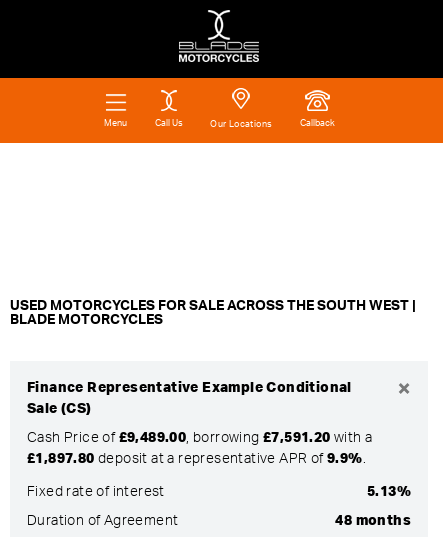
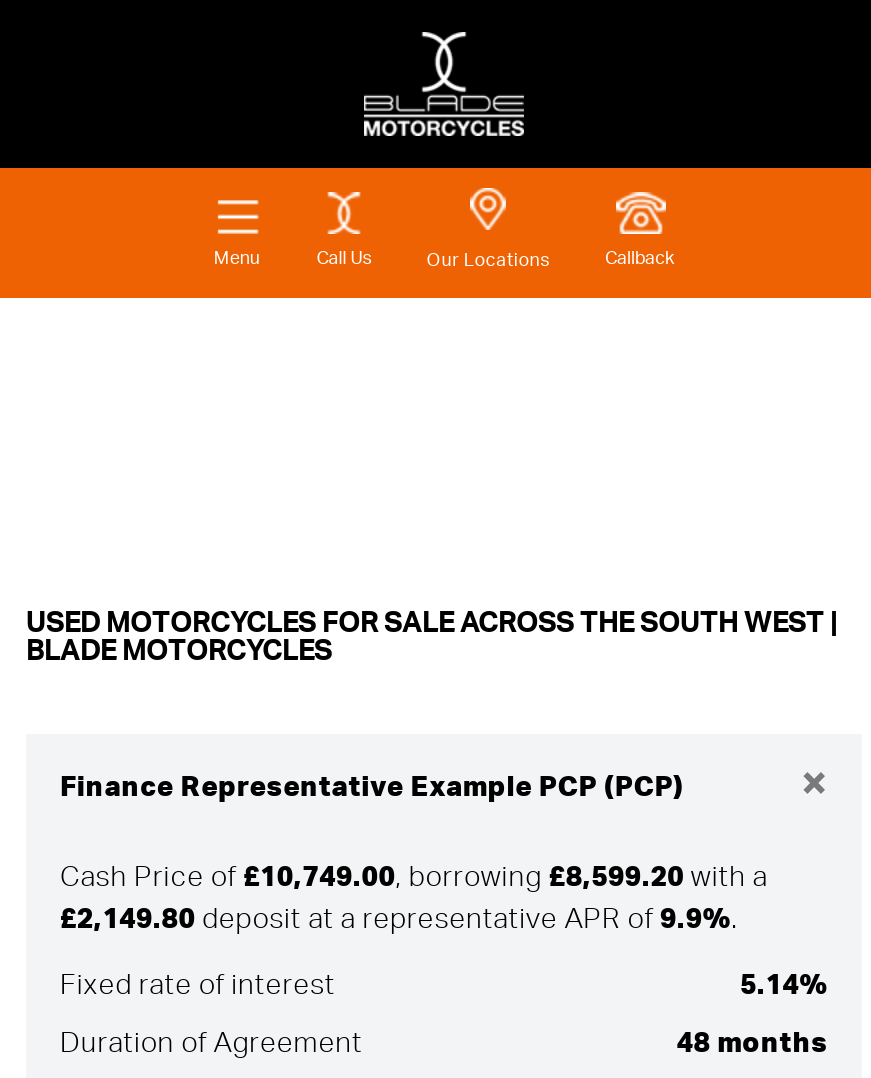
[27,381,352,416] Finance Representative Example Conditional | Sale (CS) -> [60,774,684,802] Finance Representative Example PCP (PCP)
[27,431,372,445] Cash Price of £9,489.00, borrowing £7,591.20 with a -> [60,864,768,892] Cash Price of £10,749.00, borrowing £8,599.20 with a
[27,452,366,466] £1,897.80 deposit at a representative APR of 9.9%. -> [60,906,738,934] £2,149.80 deposit at a representative APR of 9.9%.
[367,485,411,499] 5.13% -> [740,972,828,1000] 5.14%

